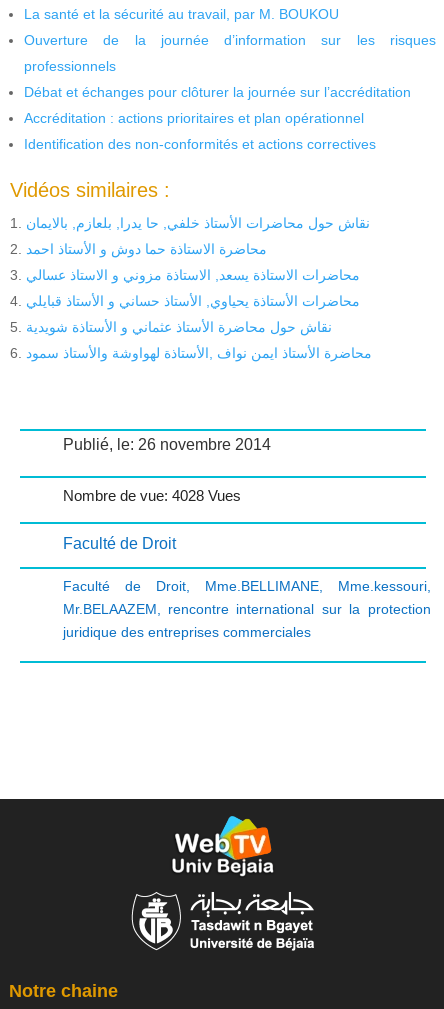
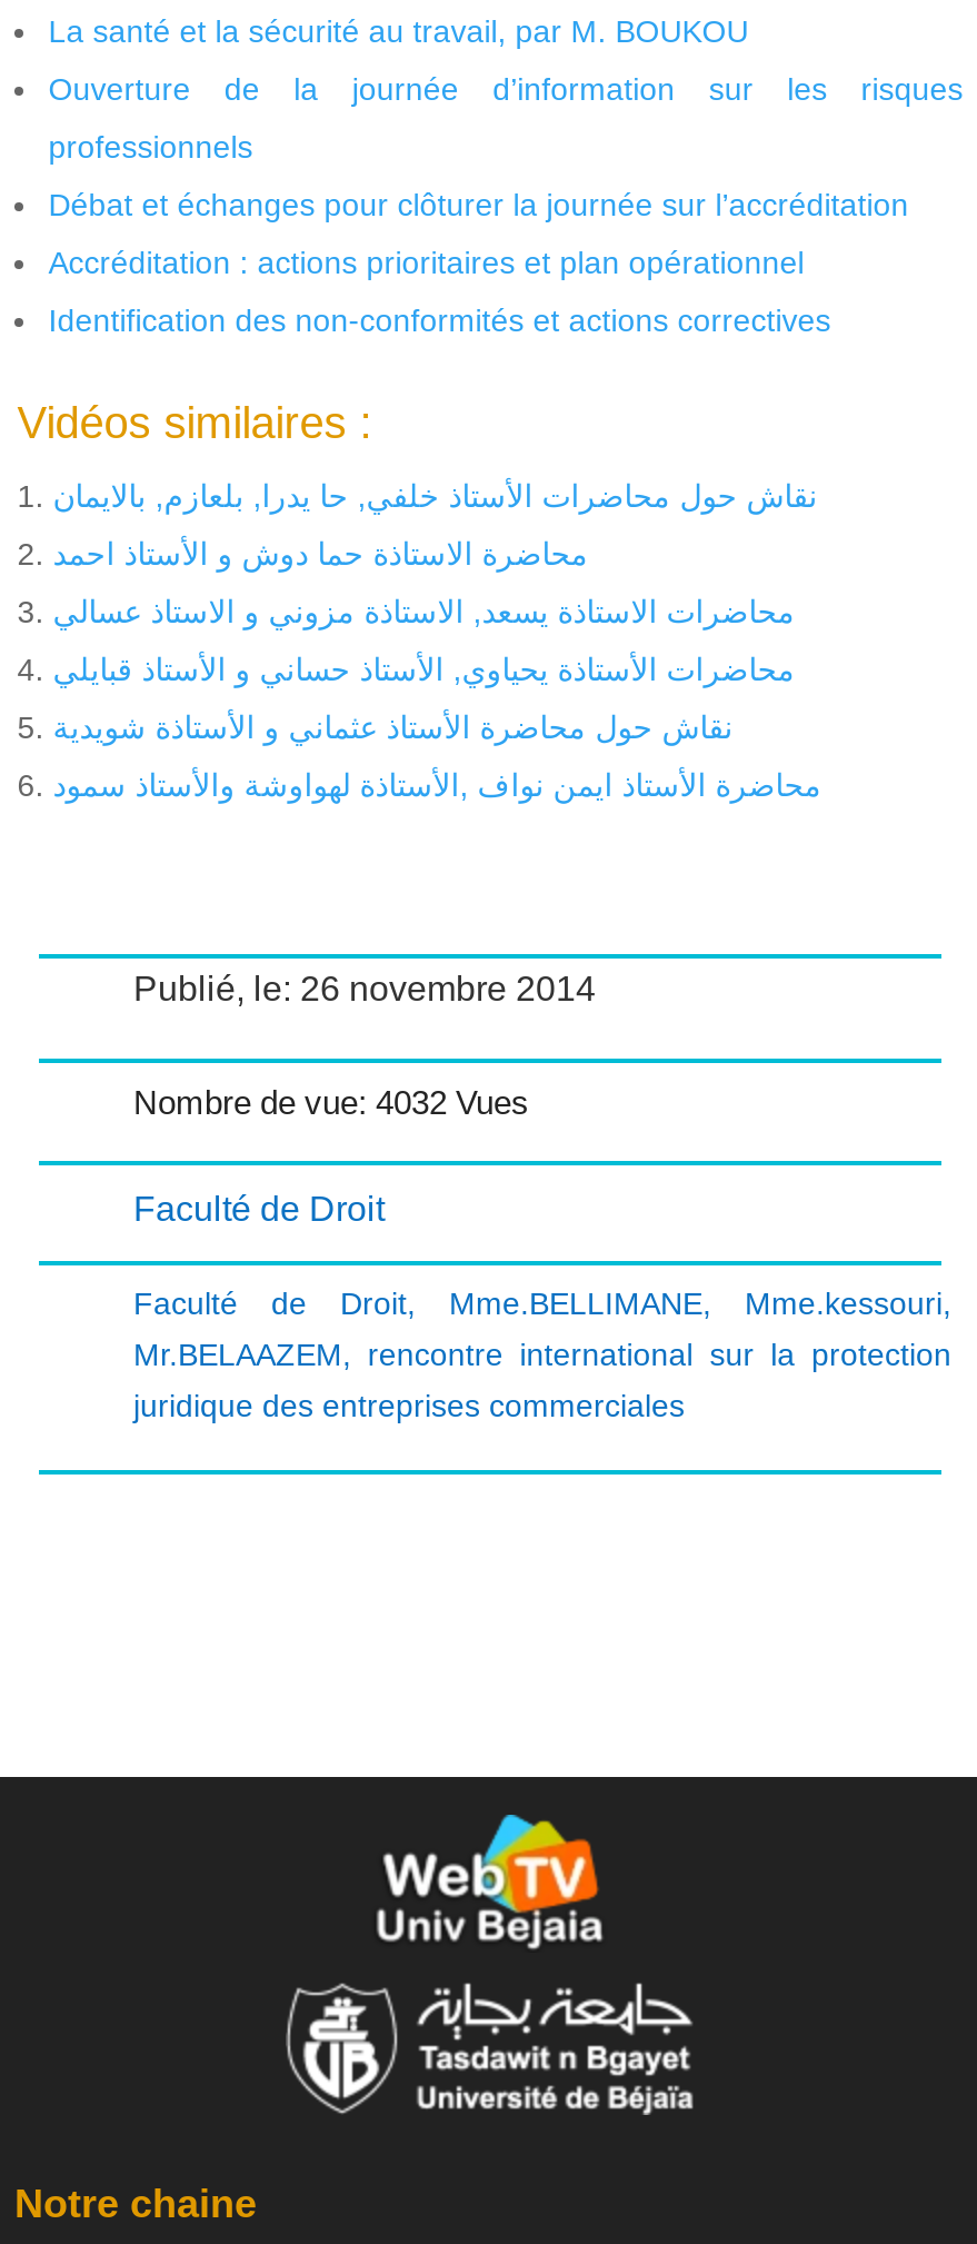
[62,487,240,504] Nombre de vue: 4028 Vues -> [133,1082,529,1120] Nombre de vue: 4032 Vues

